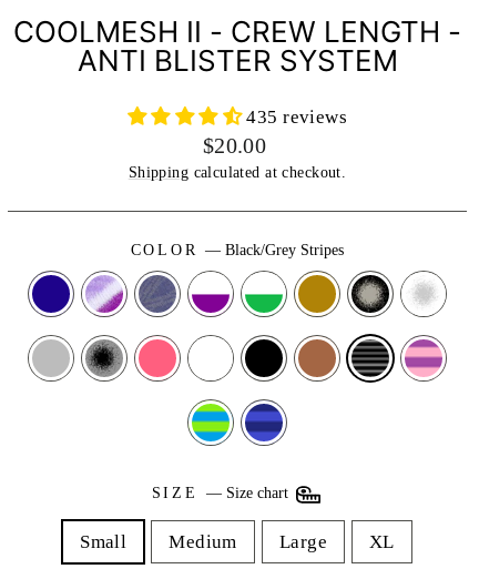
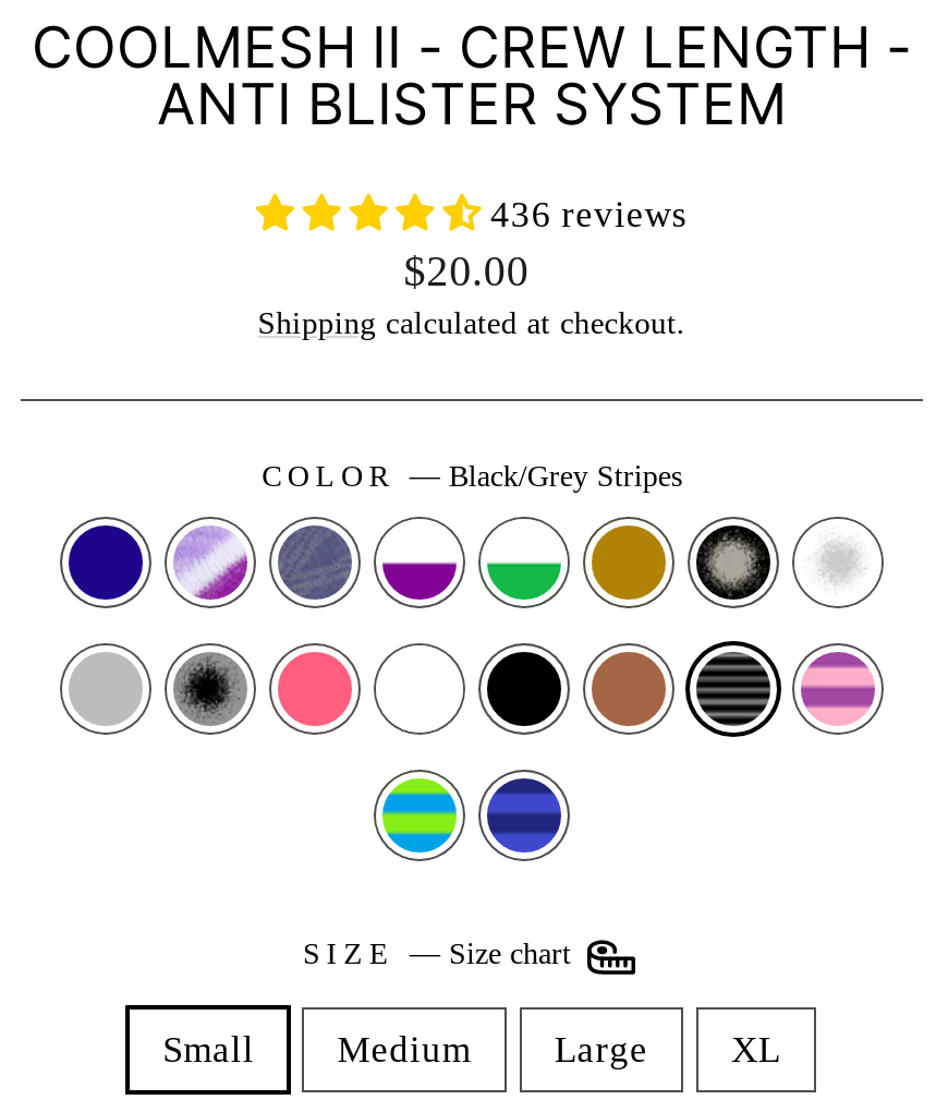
[247,106,347,128] 435 reviews -> [490,194,688,235] 436 reviews

